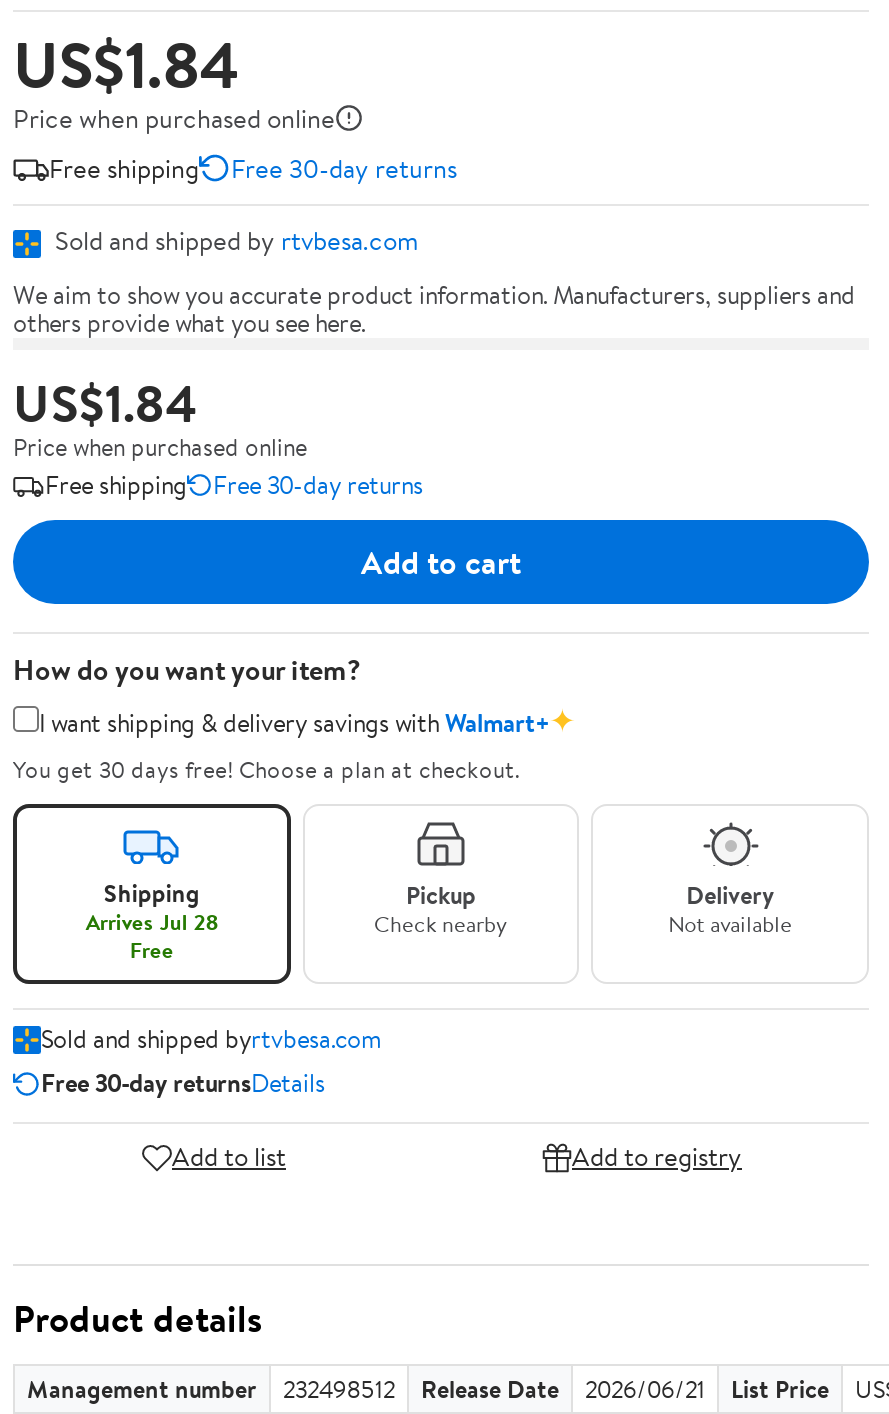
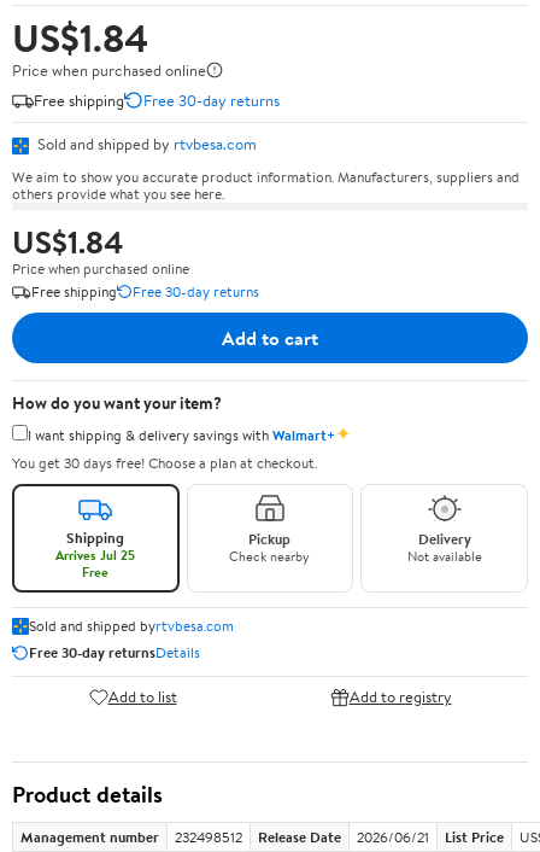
[86,906,218,938] Arrives Jul 28 -> [56,545,135,565] Arrives Jul 25

